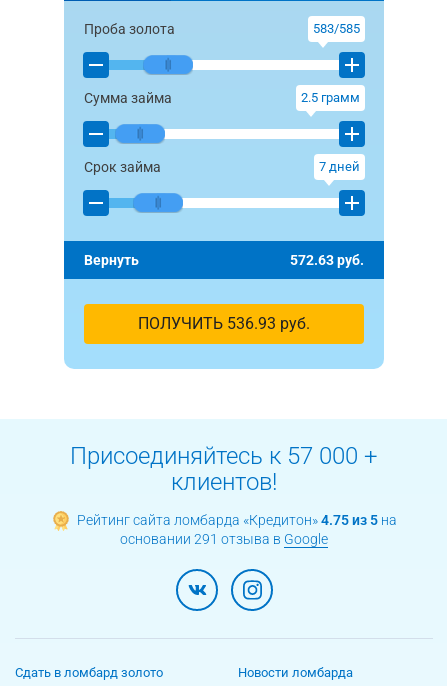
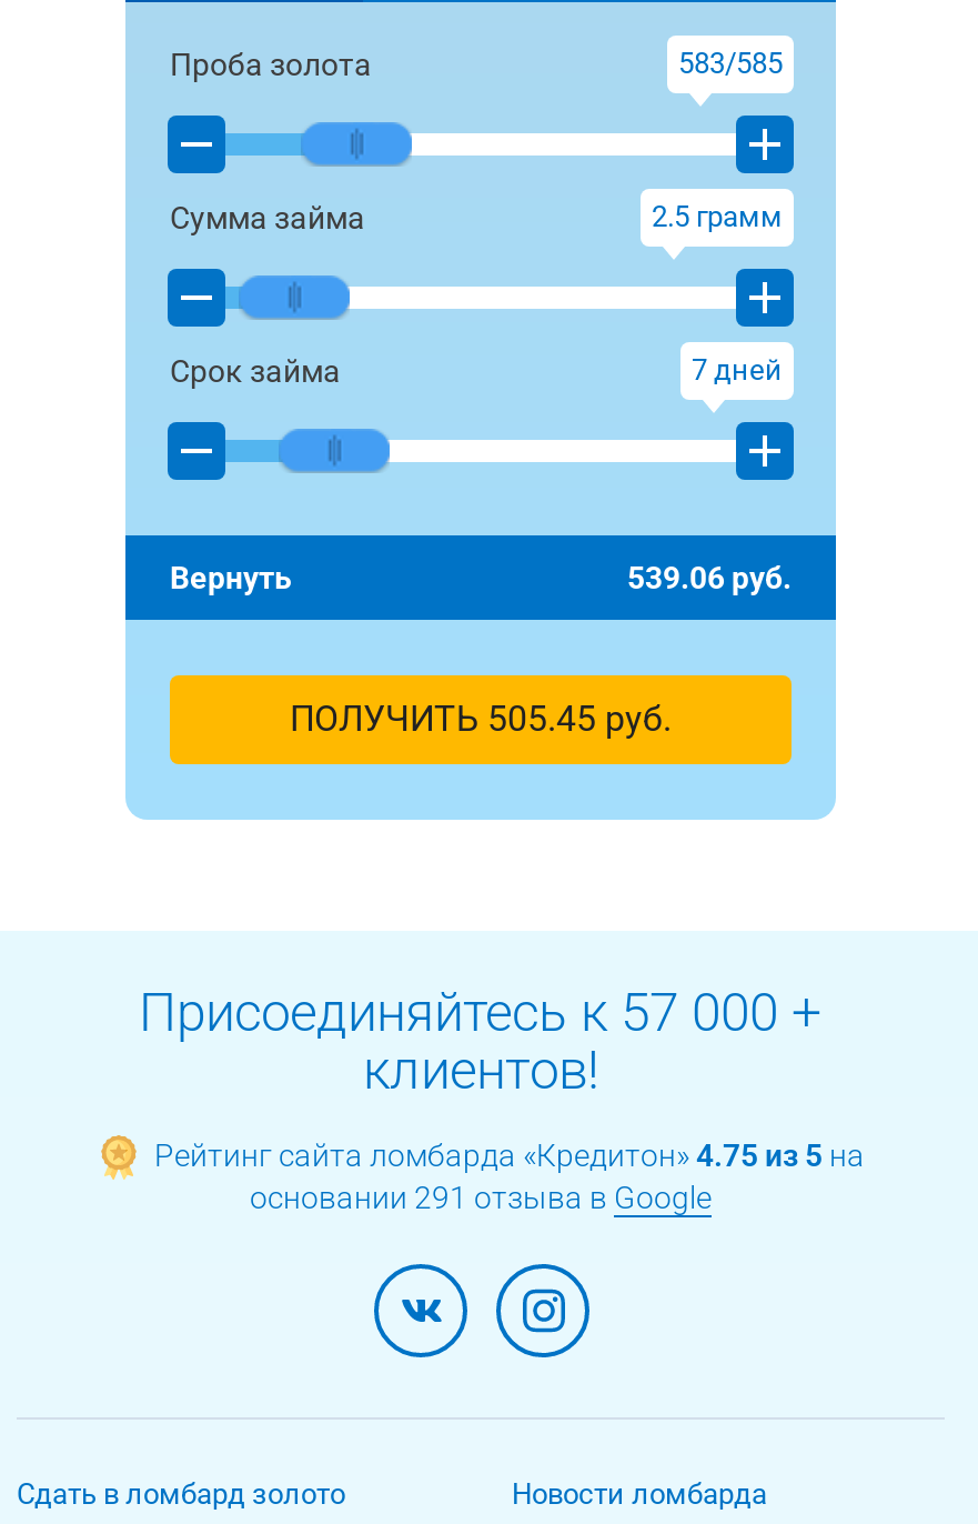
[290,252,364,268] 572.63 руб. -> [627,559,792,595] 539.06 руб.
[138,314,310,333] ПОЛУЧИТЬ 536.93 руб. -> [290,697,672,739] ПОЛУЧИТЬ 505.45 руб.

